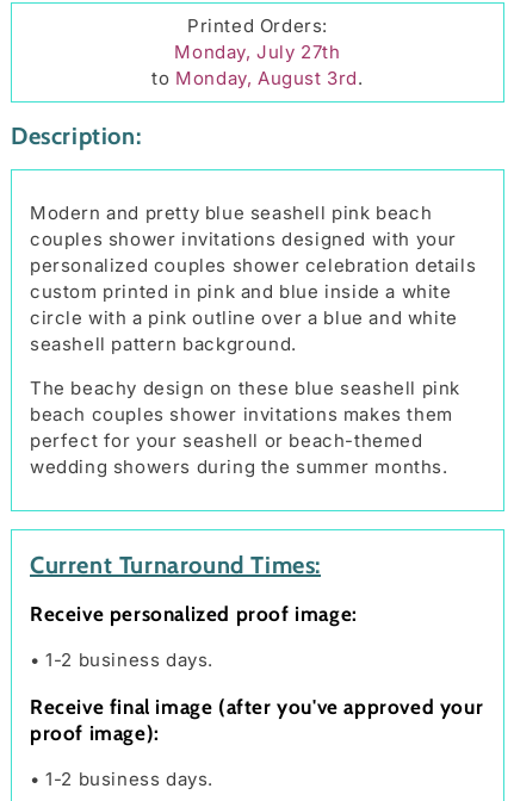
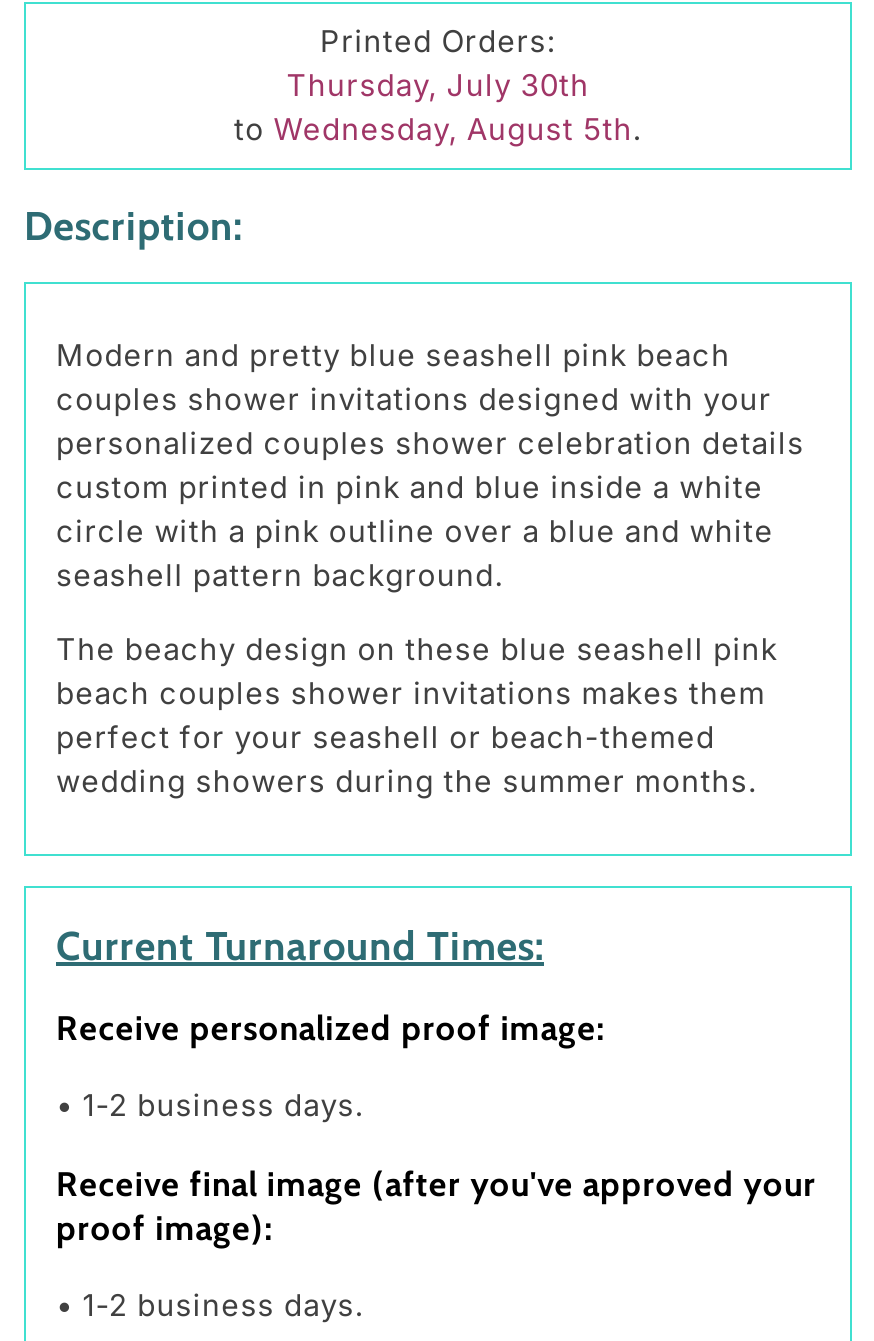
[175,40,341,63] Monday, July 27th -> [287,65,589,103] Thursday, July 30th
[152,66,363,89] to Monday, August 3rd. -> [234,109,642,147] to Wednesday, August 5th.

